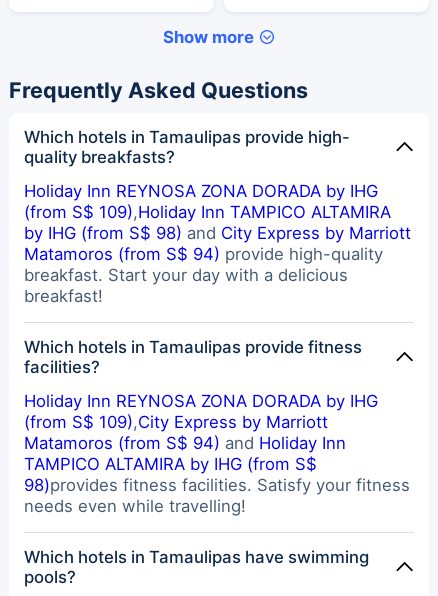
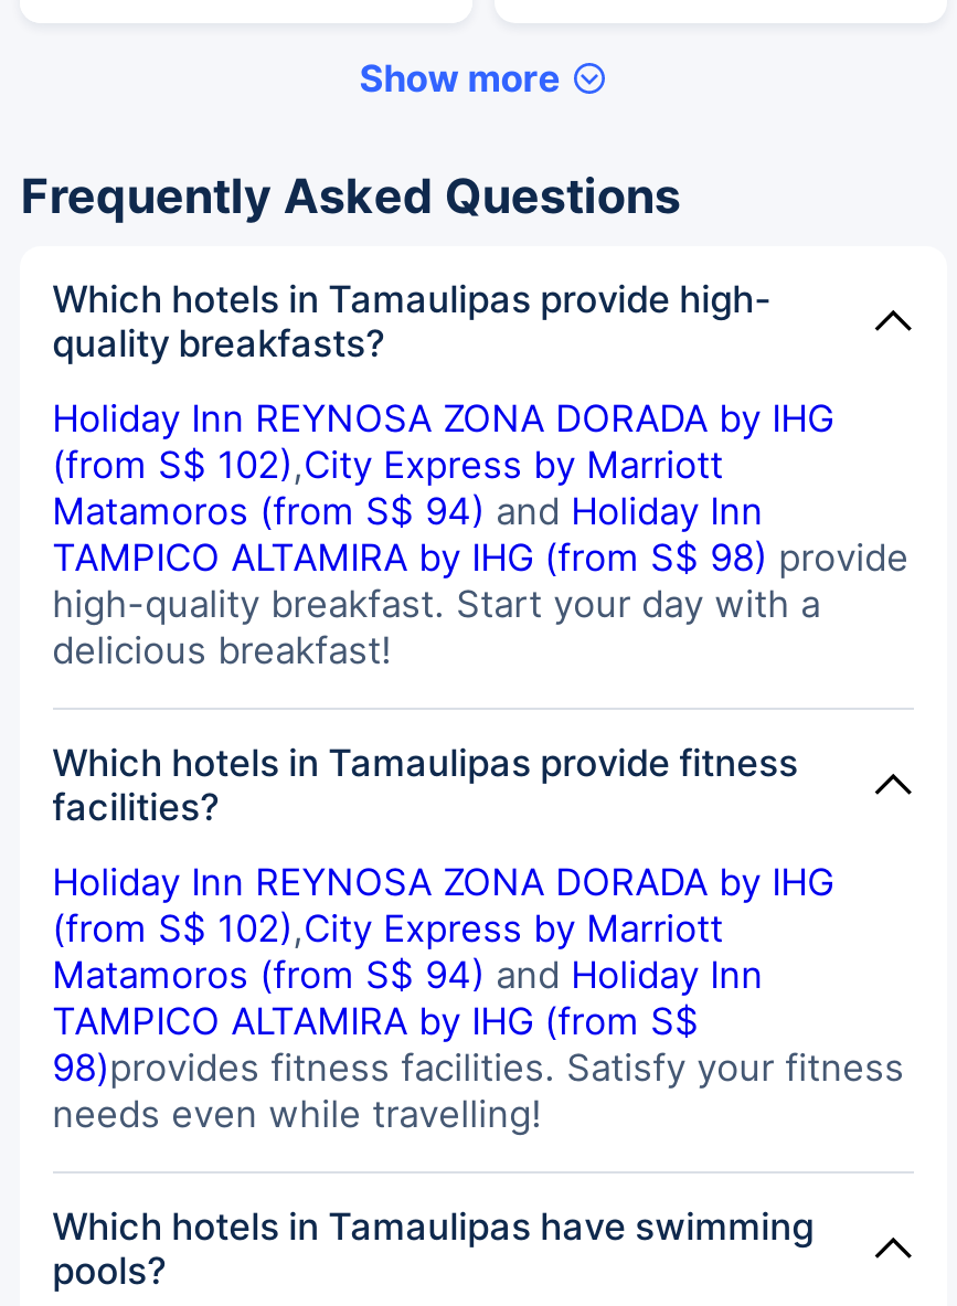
[24,202,411,306] (from S$ 109), Holiday Inn TAMPICO ALTAMIRA | by IHG (from S$ 98) and City Express by Marriott | Matamoros (from S$ 94) provide high-quality | breakfast. Start your day with a delicious | breakfast! -> [52,443,909,673] (from S$ 102), City Express by Marriott | Matamoros (from S$ 94) and Holiday Inn | TAMPICO ALTAMIRA by IHG (from S$ 98) provide | high-quality breakfast. Start your day with a | delicious breakfast!
[24,412,328,432] (from S$ 109), City Express by Marriott -> [52,907,723,951] (from S$ 102), City Express by Marriott

